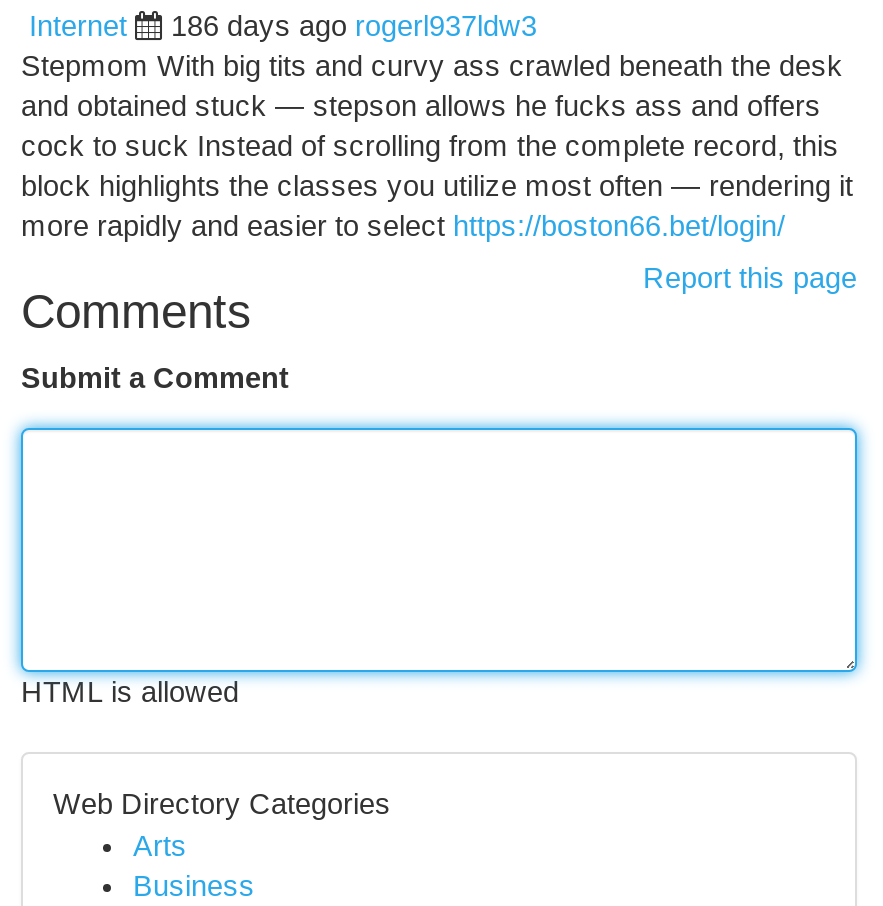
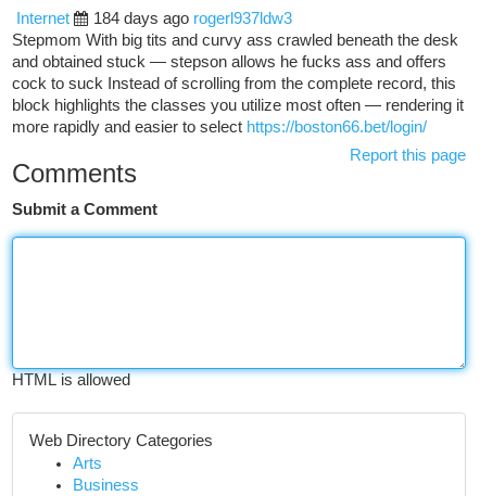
[171,10,537,42] 186 days ago rogerl937ldw3 -> [93,10,292,27] 184 days ago rogerl937ldw3

